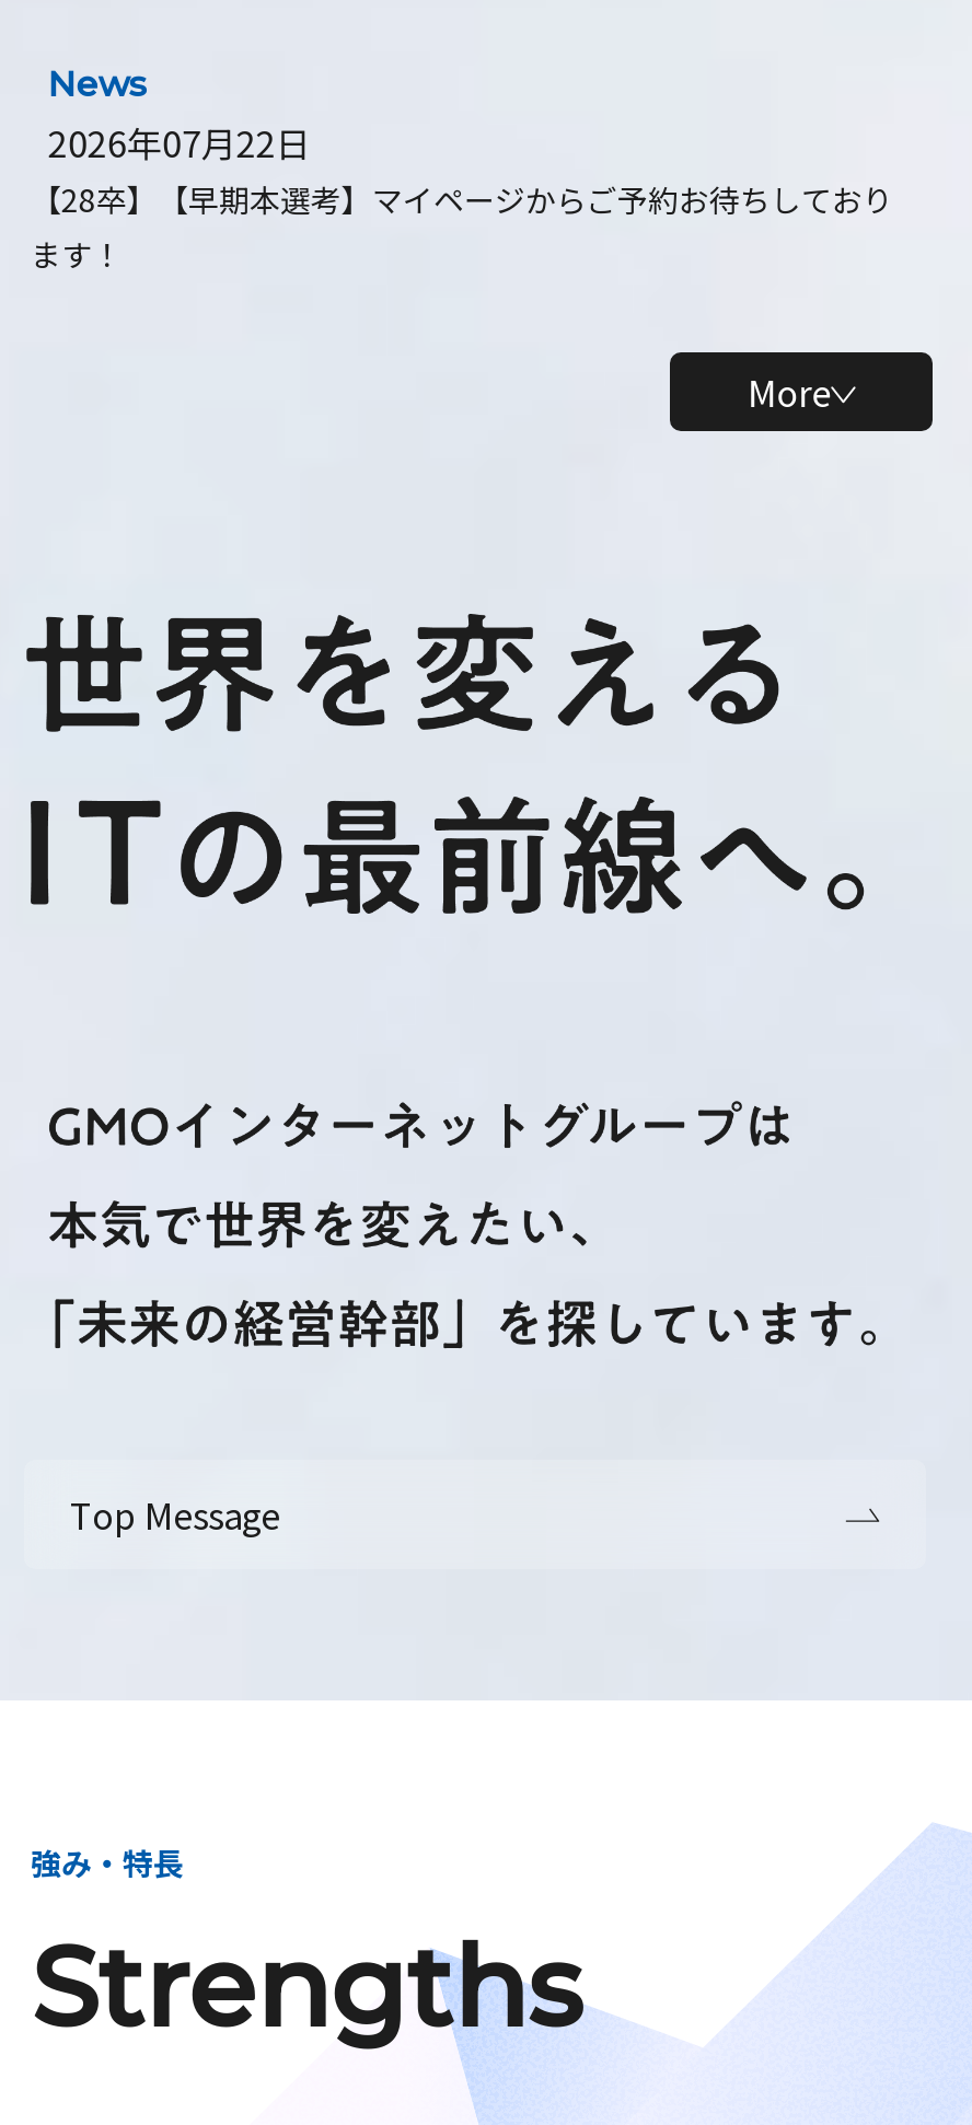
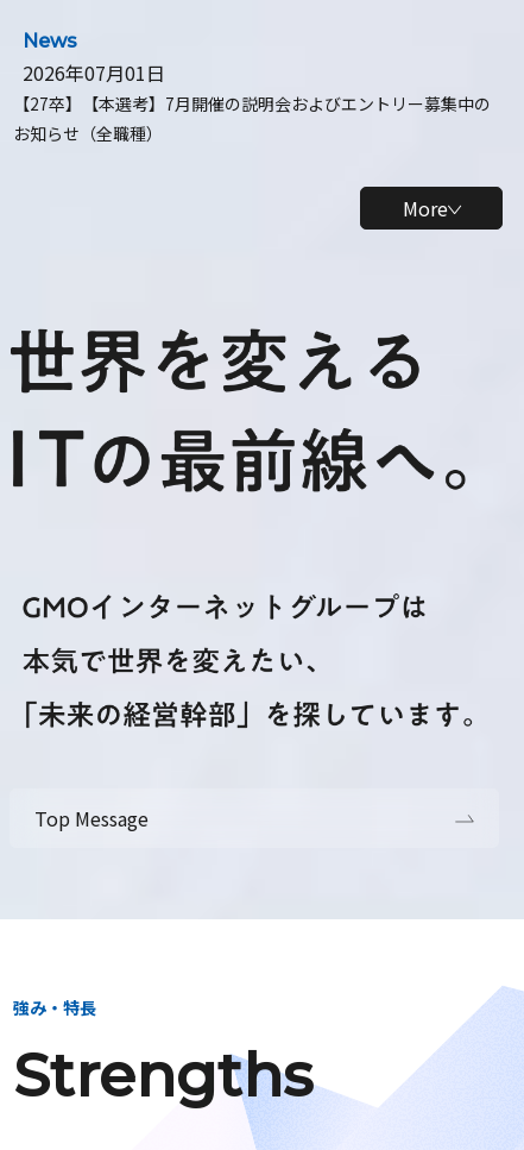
[30,116,893,276] 2026年07月22日 | 【28卒】【早期本選考】マイページからご予約お待ちしており | ます！ -> [13,58,491,145] 2026年07月01日 | 【27卒】【本選考】7月開催の説明会およびエントリー募集中の | お知らせ（全職種）

